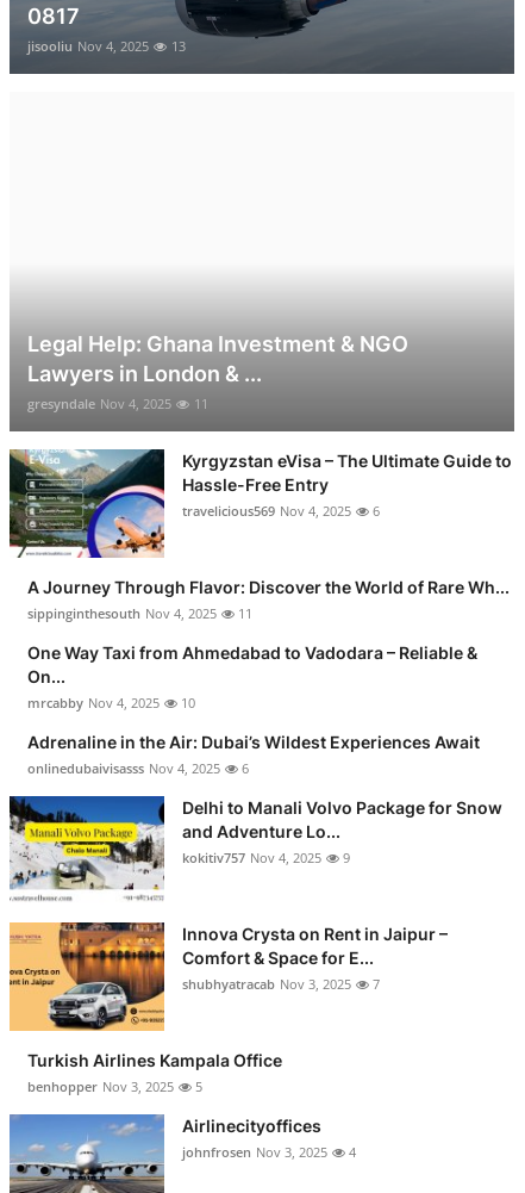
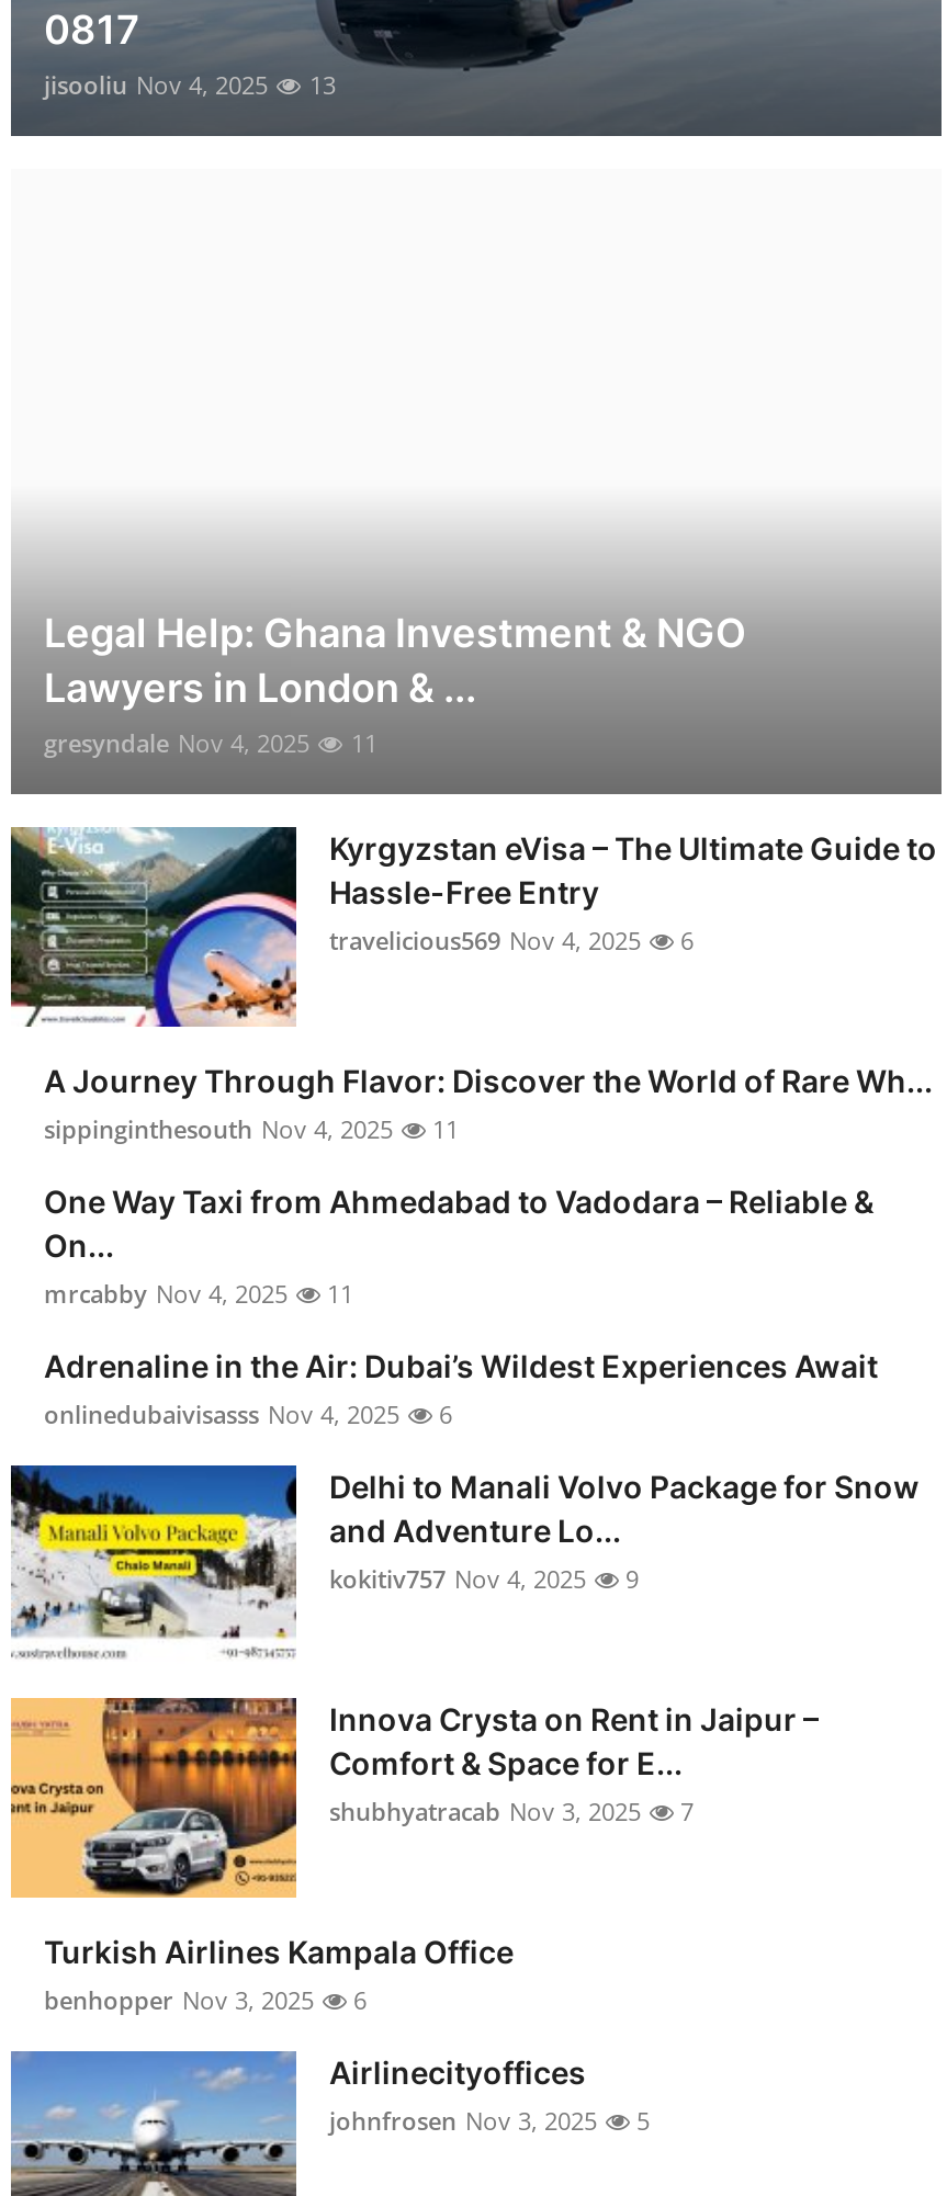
[27,694,195,712] mrcabby Nov 4, 2025 10 -> [44,1278,353,1311] mrcabby Nov 4, 2025 11
[27,1078,202,1096] benhopper Nov 3, 2025 5 -> [44,1984,367,2017] benhopper Nov 3, 2025 6
[182,1143,356,1161] johnfrosen Nov 3, 2025 4 -> [329,2105,650,2138] johnfrosen Nov 3, 2025 5

